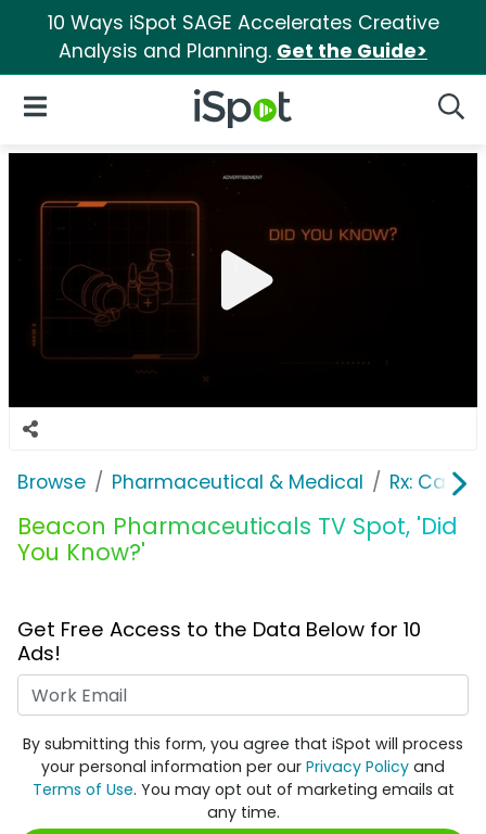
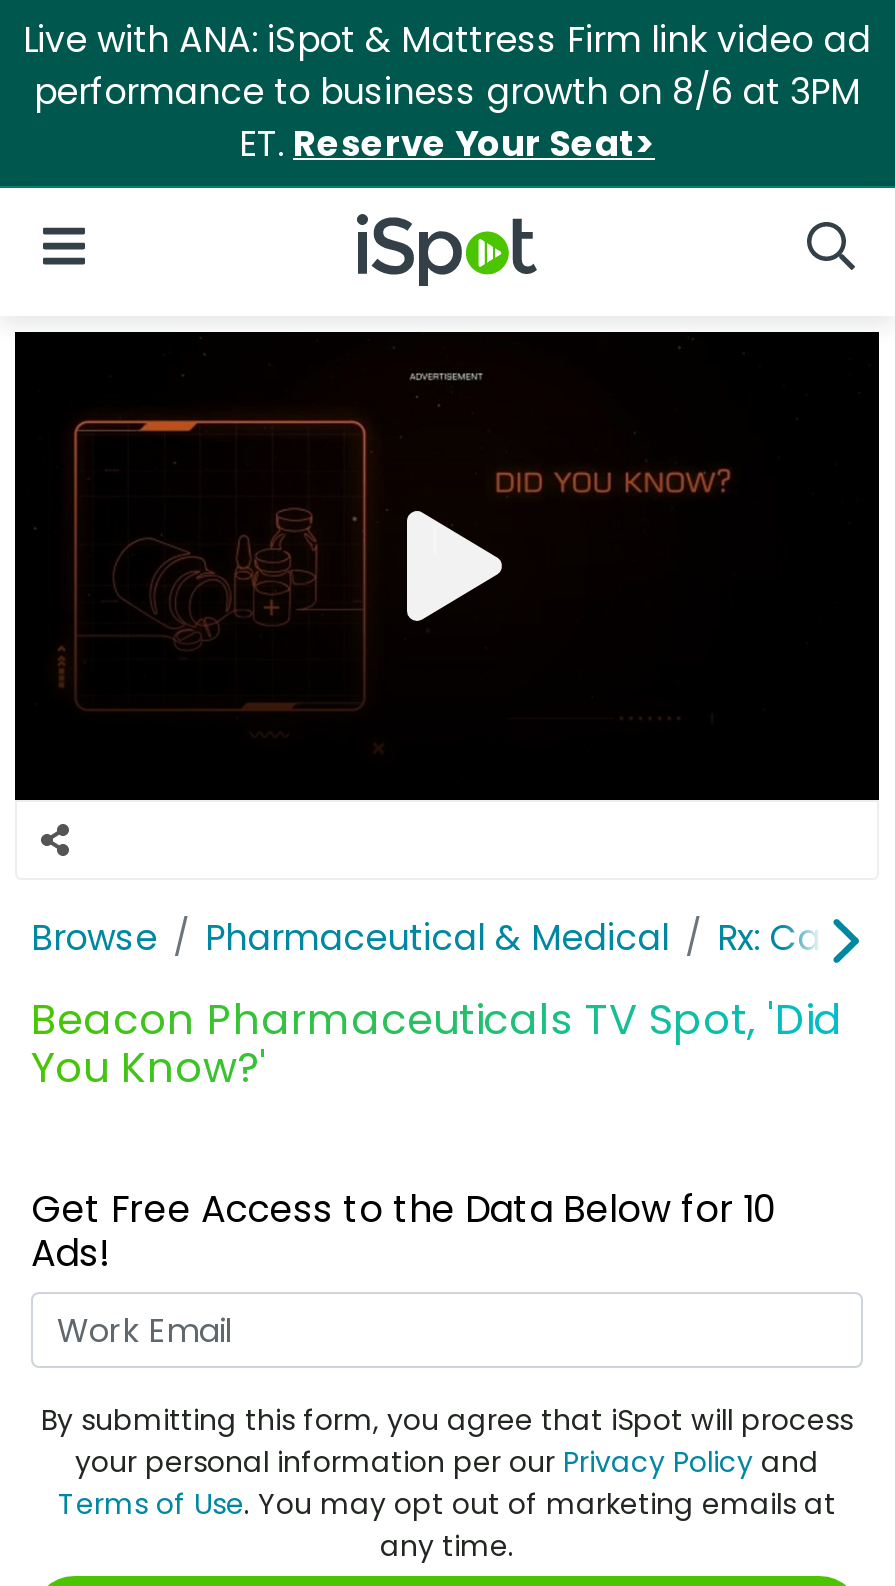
[47,10,439,64] 10 Ways iSpot SAGE Accelerates Creative | Analysis and Planning. Get the Guide> -> [23,16,871,168] Live with ANA: iSpot & Mattress Firm link video ad | performance to business growth on 8/6 at 3PM | ET. Reserve Your Seat>

